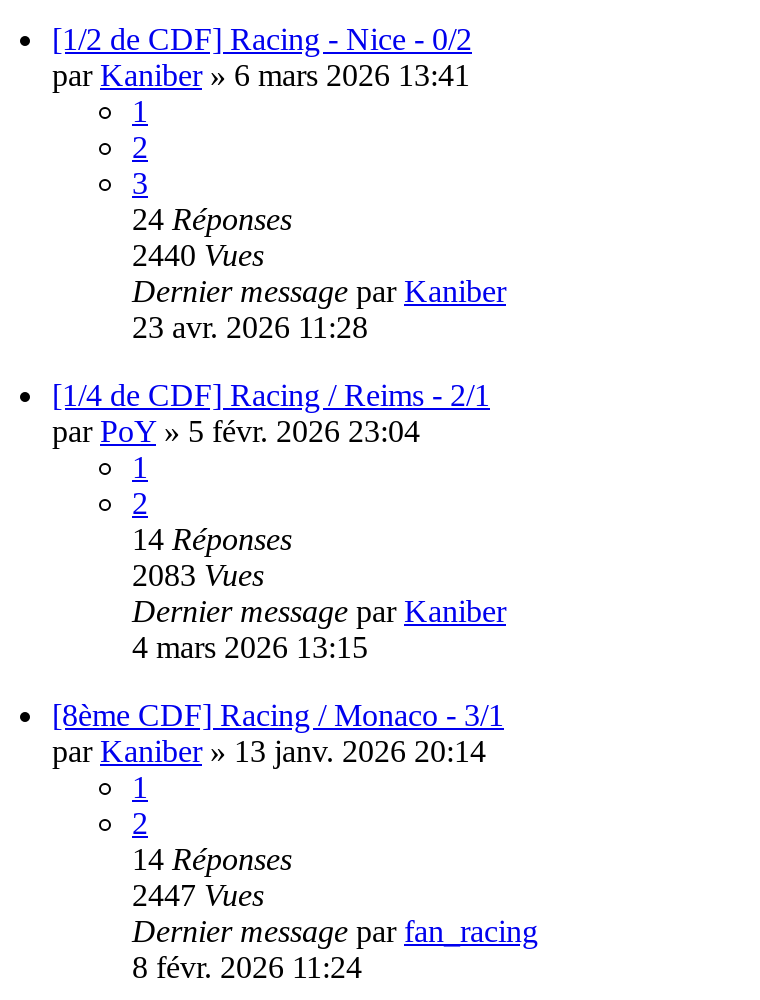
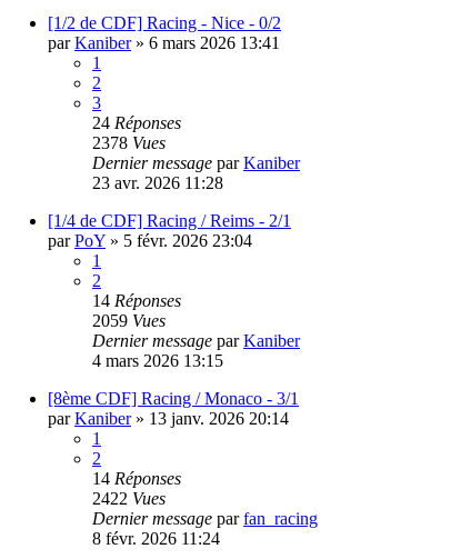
[132,238,264,272] 2440 Vues -> [92,133,166,152] 2378 Vues
[132,558,264,592] 2083 Vues -> [92,311,166,330] 2059 Vues
[132,878,264,912] 2447 Vues -> [92,489,166,508] 2422 Vues

